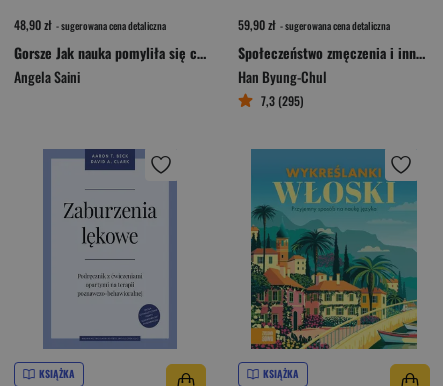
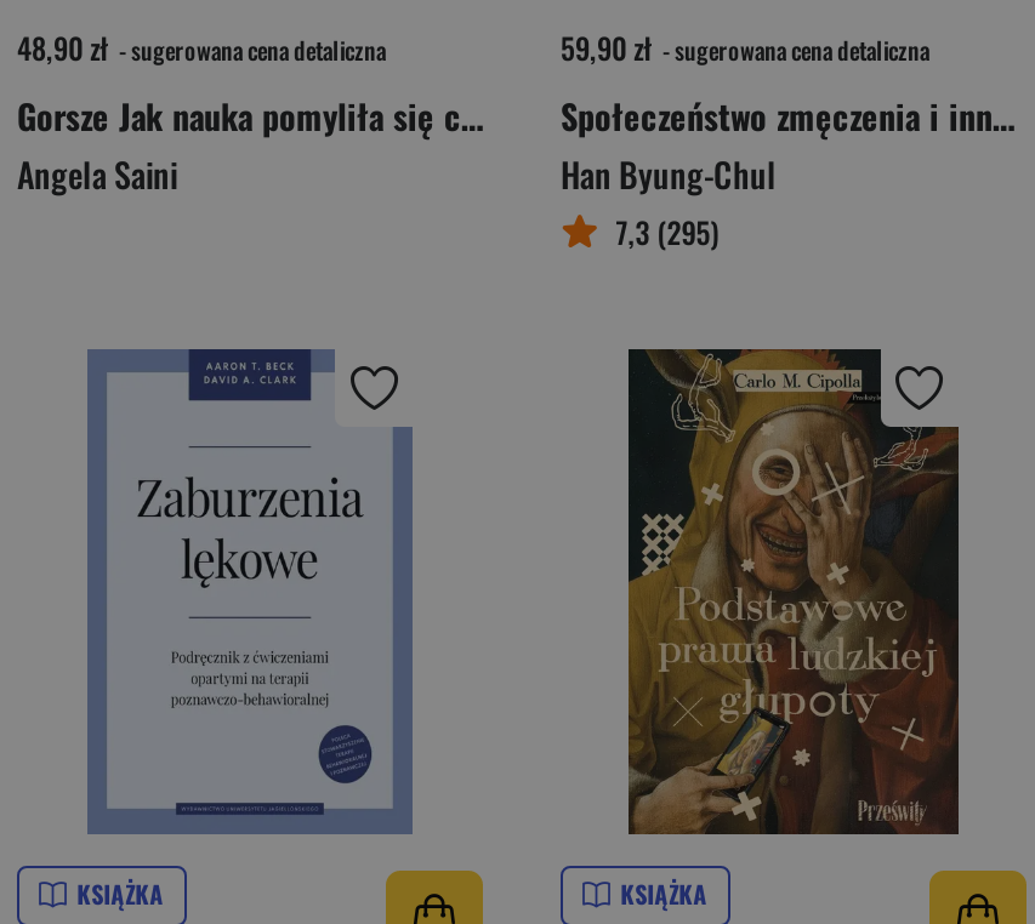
[250,148,418,350] [image] -> [592,347,995,837] [image]

